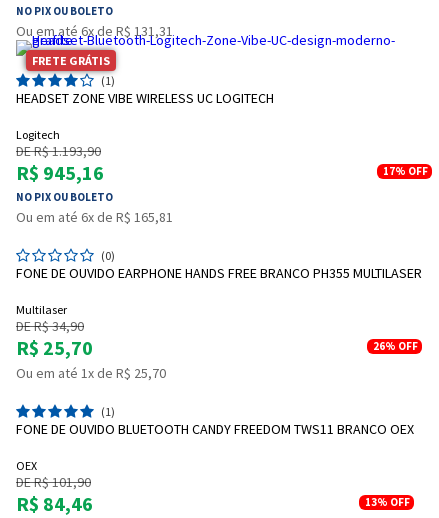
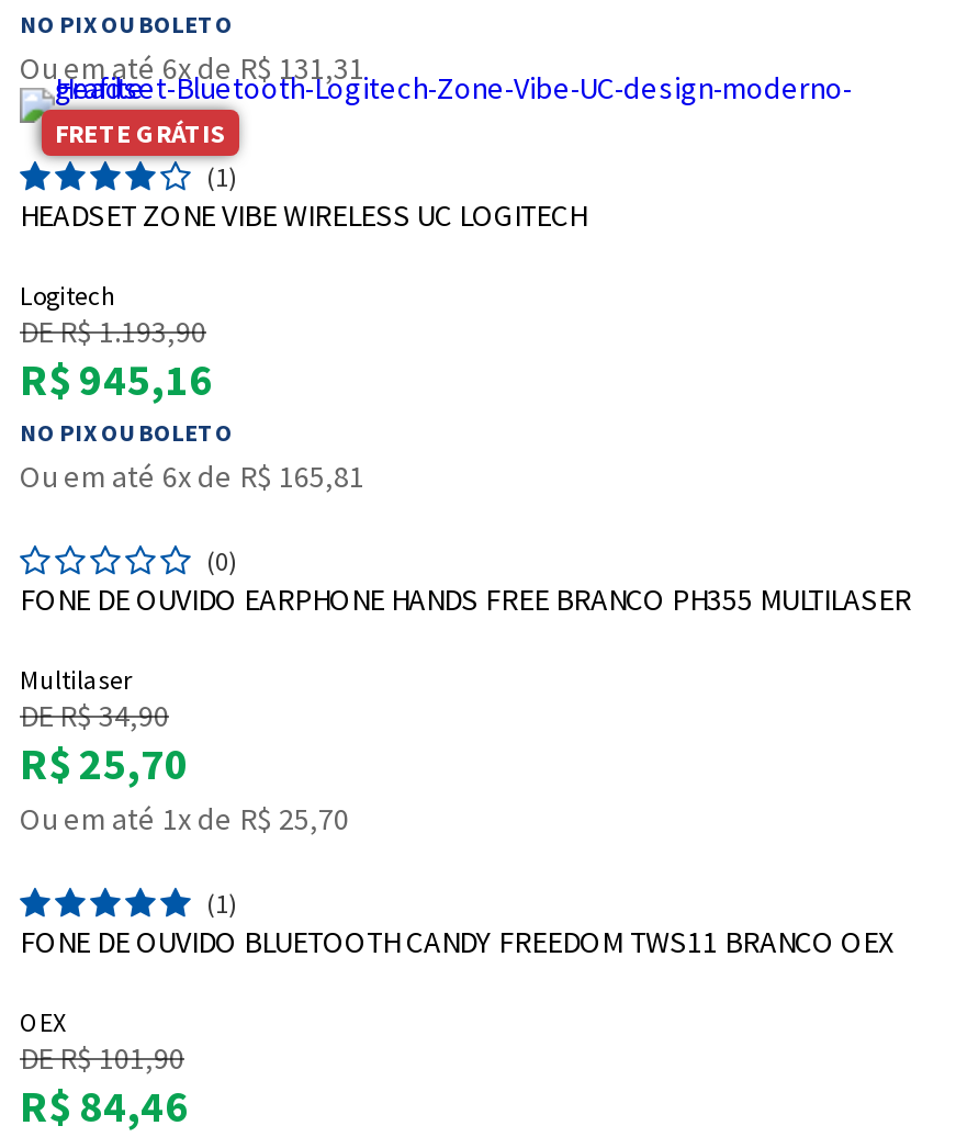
[383,164,428,178] 17%OFF -> none
[373,339,418,353] 26%OFF -> none
[365,495,410,509] 13%OFF -> none

